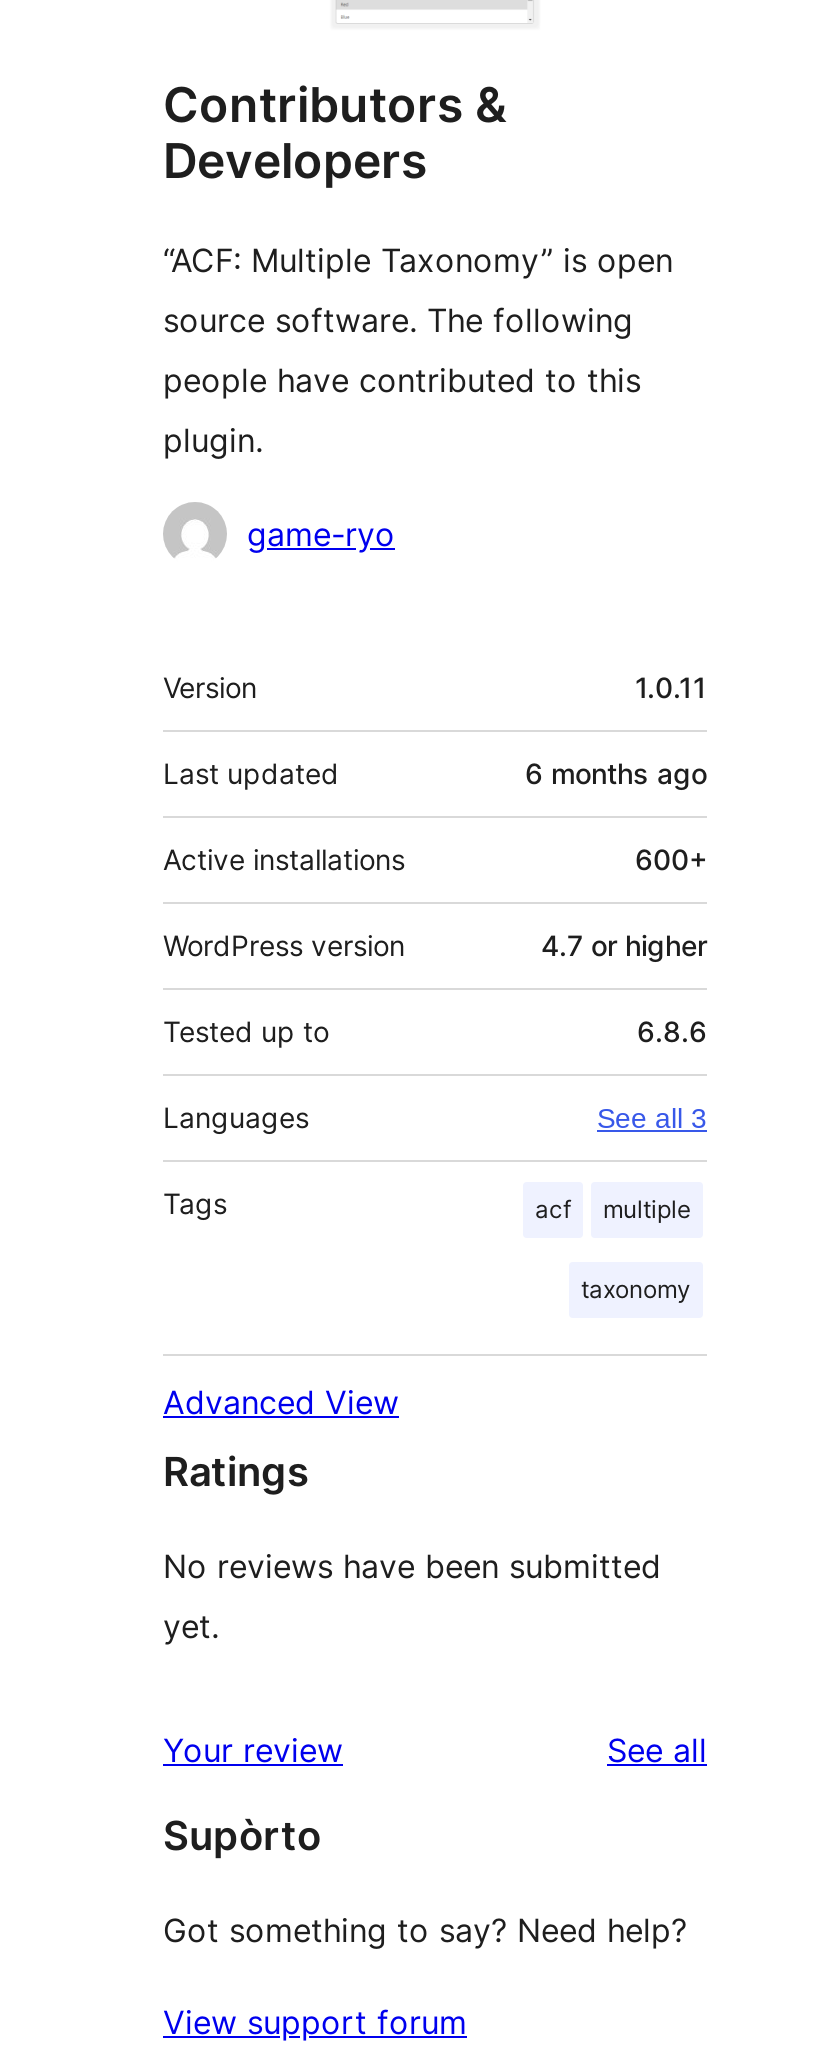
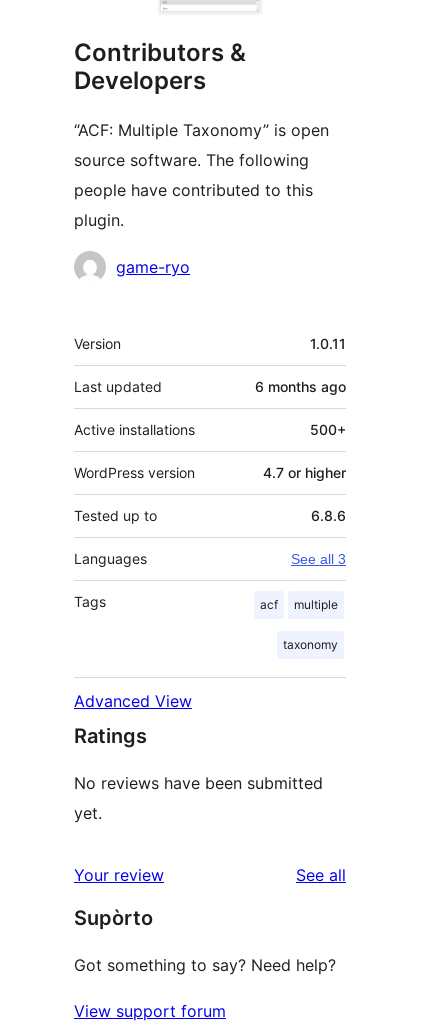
[635,842,707,876] 600+ -> [310,421,346,438] 500+

